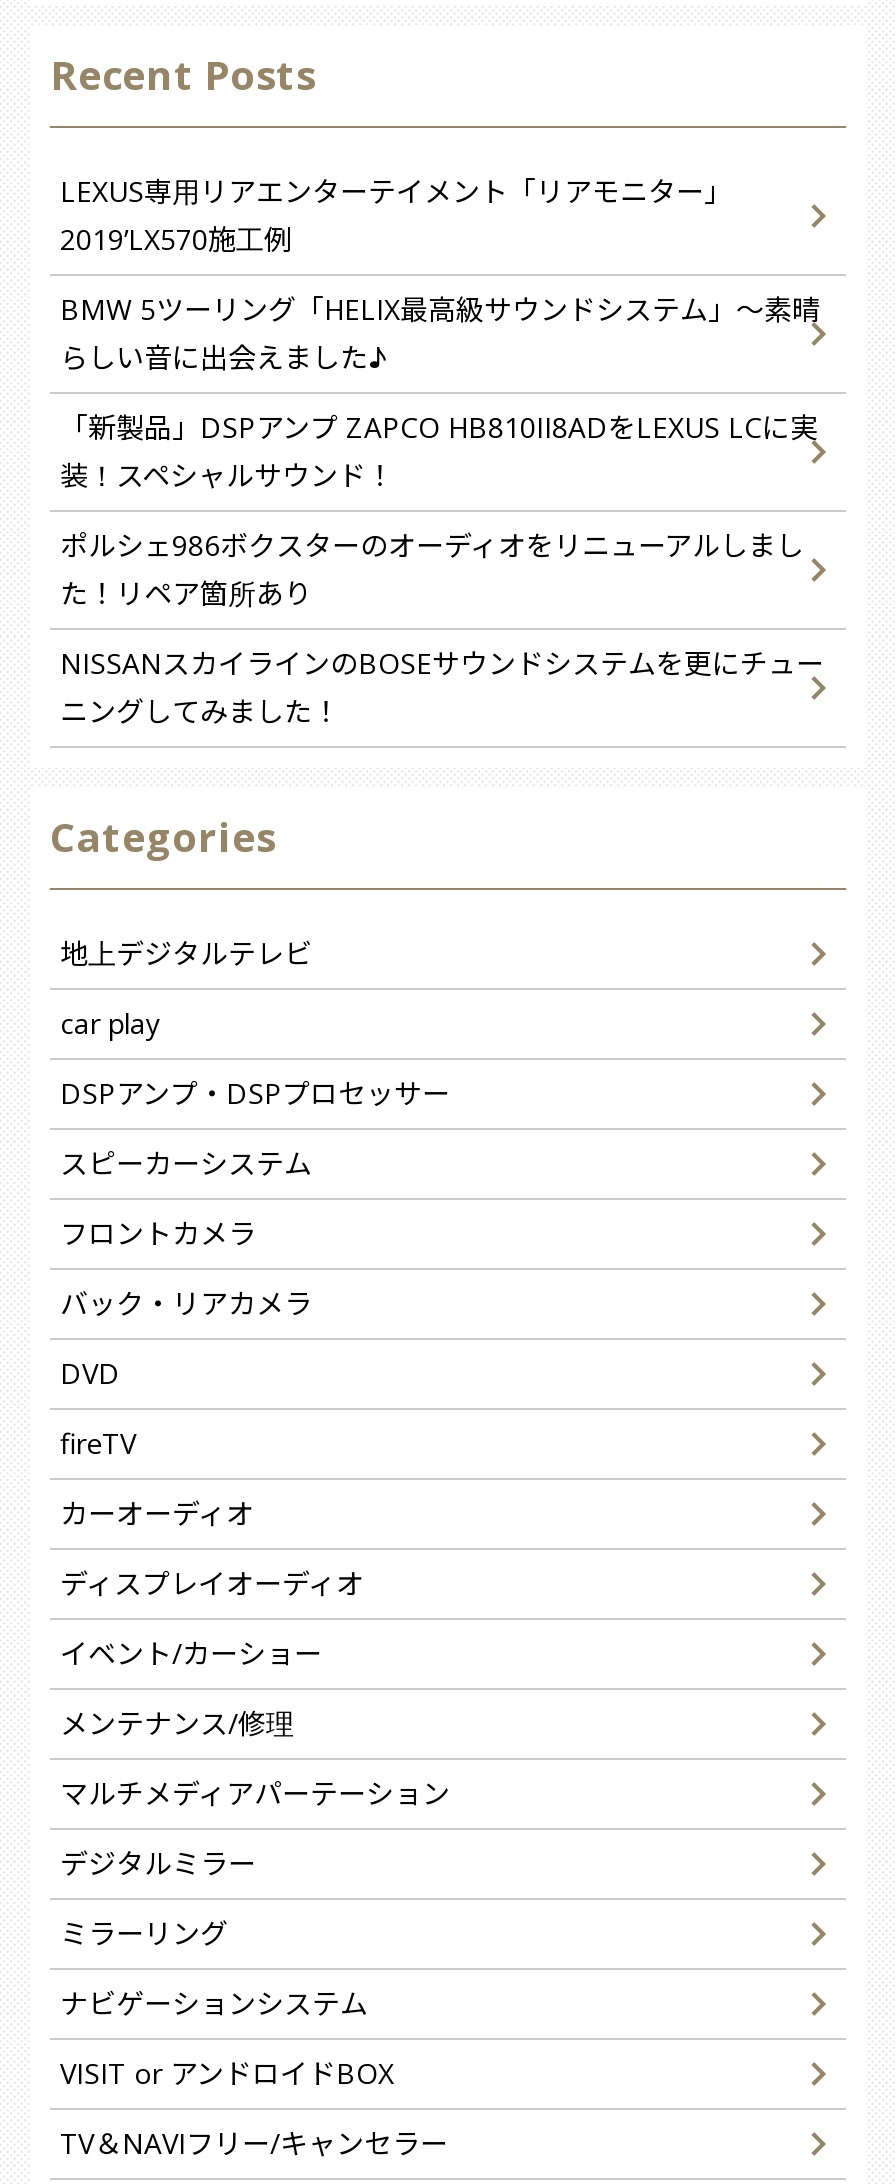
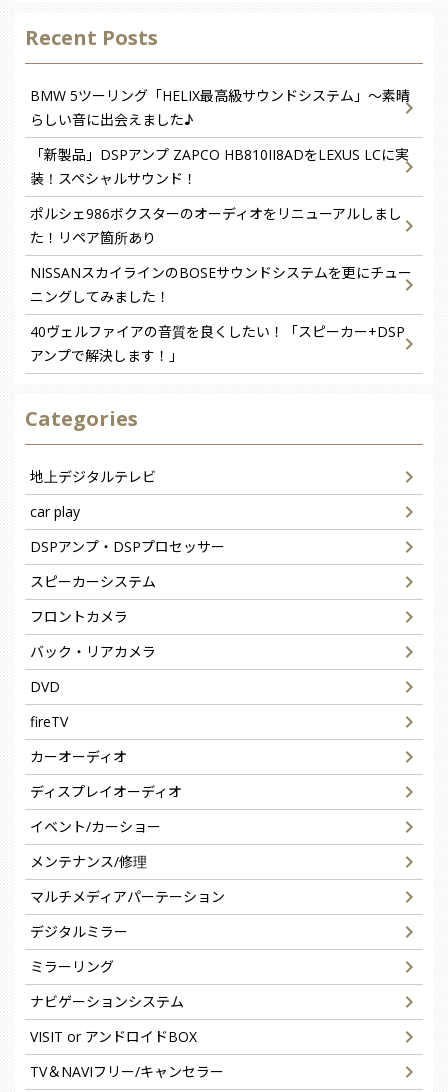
[60,172,732,258] LEXUS専用リアエンターテイメント「リアモニター」 | 2019’LX570施工例 -> none
moved [60,290,824,730] -> [30,86,412,306]: BMW 5ツーリング「HELIX最高級サウンドシステム」～素晴 | 「新製品」DSPアンプ ZAPCO HB810II8ADをLEXUS LCに実 | 装！スペシャルサウンド！ | ポルシェ986ボクスターのオーディオをリニューアルしまし | た！リペア箇所あり | NISSANスカイラインのBOSEサウンドシステムを更にチュー | ニングしてみました！
none -> [30,322,405,365] 40ヴェルファイアの音質を良くしたい！「スピーカー+DSP | アンプで解決します！」

